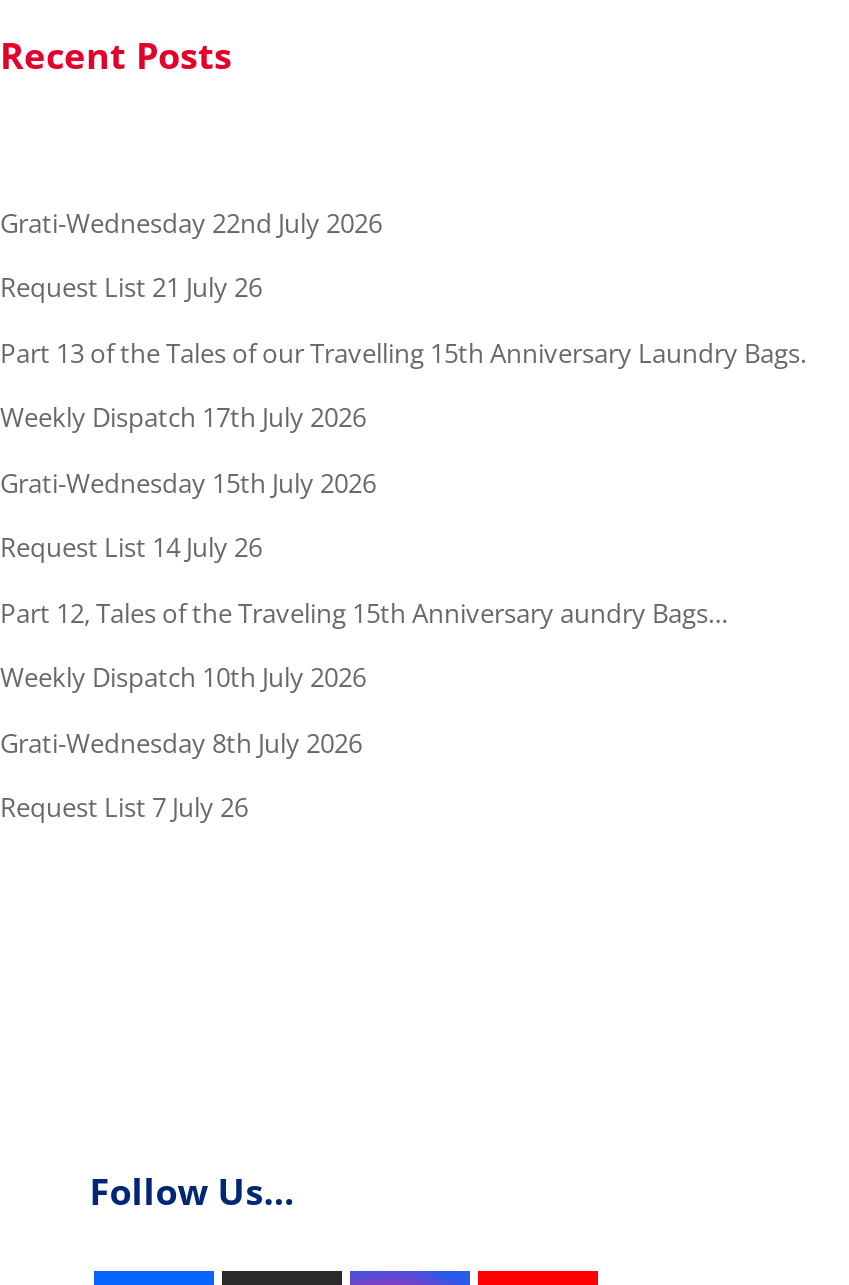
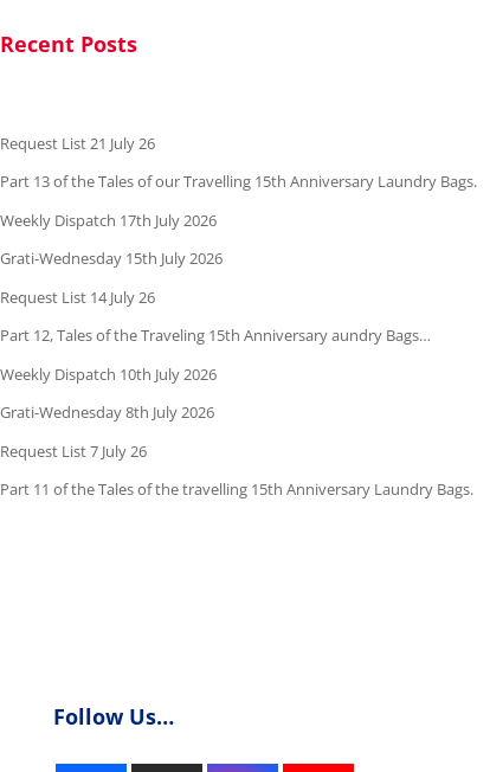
[0,204,382,240] Grati-Wednesday 22nd July 2026 -> none
moved [0,269,806,825] -> [0,132,477,461]: Request List 21 July 26 | Part 13 of the Tales of our Travelling 15th Anniversary Laundry Bags. | Weekly Dispatch 17th July 2026 | ... | Grati-Wednesday 8th July 2026 | Request List 7 July 26
none -> [0,479,473,500] Part 11 of the Tales of the travelling 15th Anniversary Laundry Bags.

